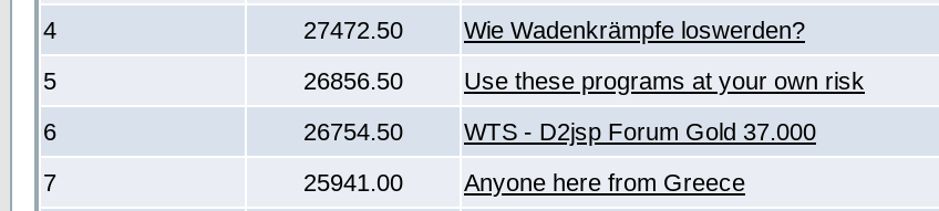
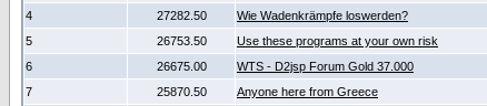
[303,17,403,43] 27472.50 -> [156,9,206,22] 27282.50
[303,67,403,94] 26856.50 -> [156,34,206,47] 26753.50
[303,118,403,145] 26754.50 -> [156,60,206,73] 26675.00
[303,169,403,196] 25941.00 -> [156,85,206,98] 25870.50

